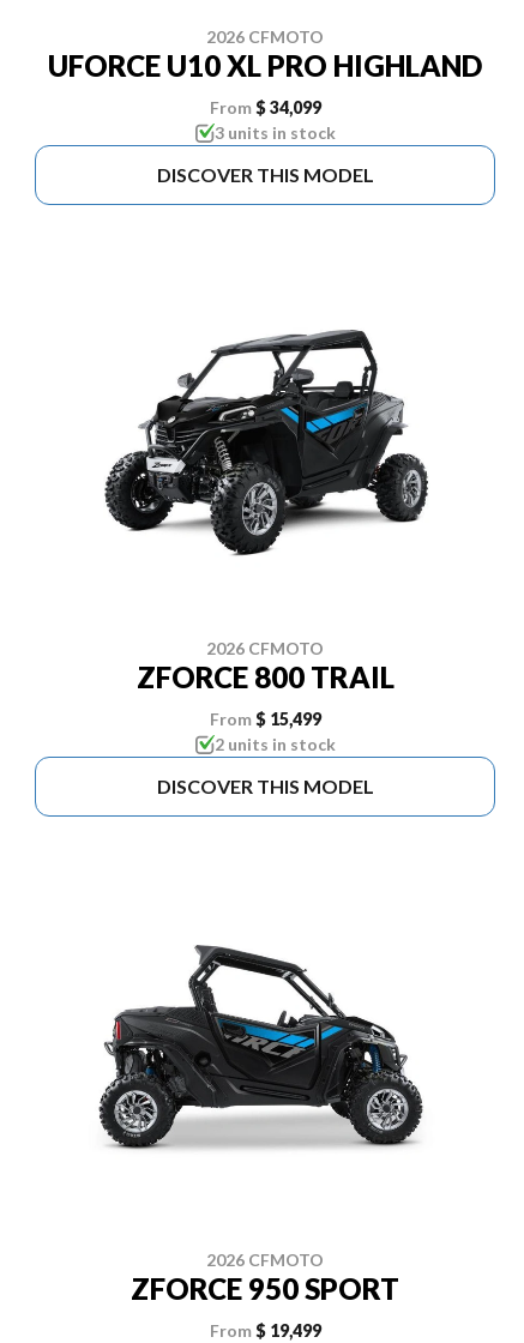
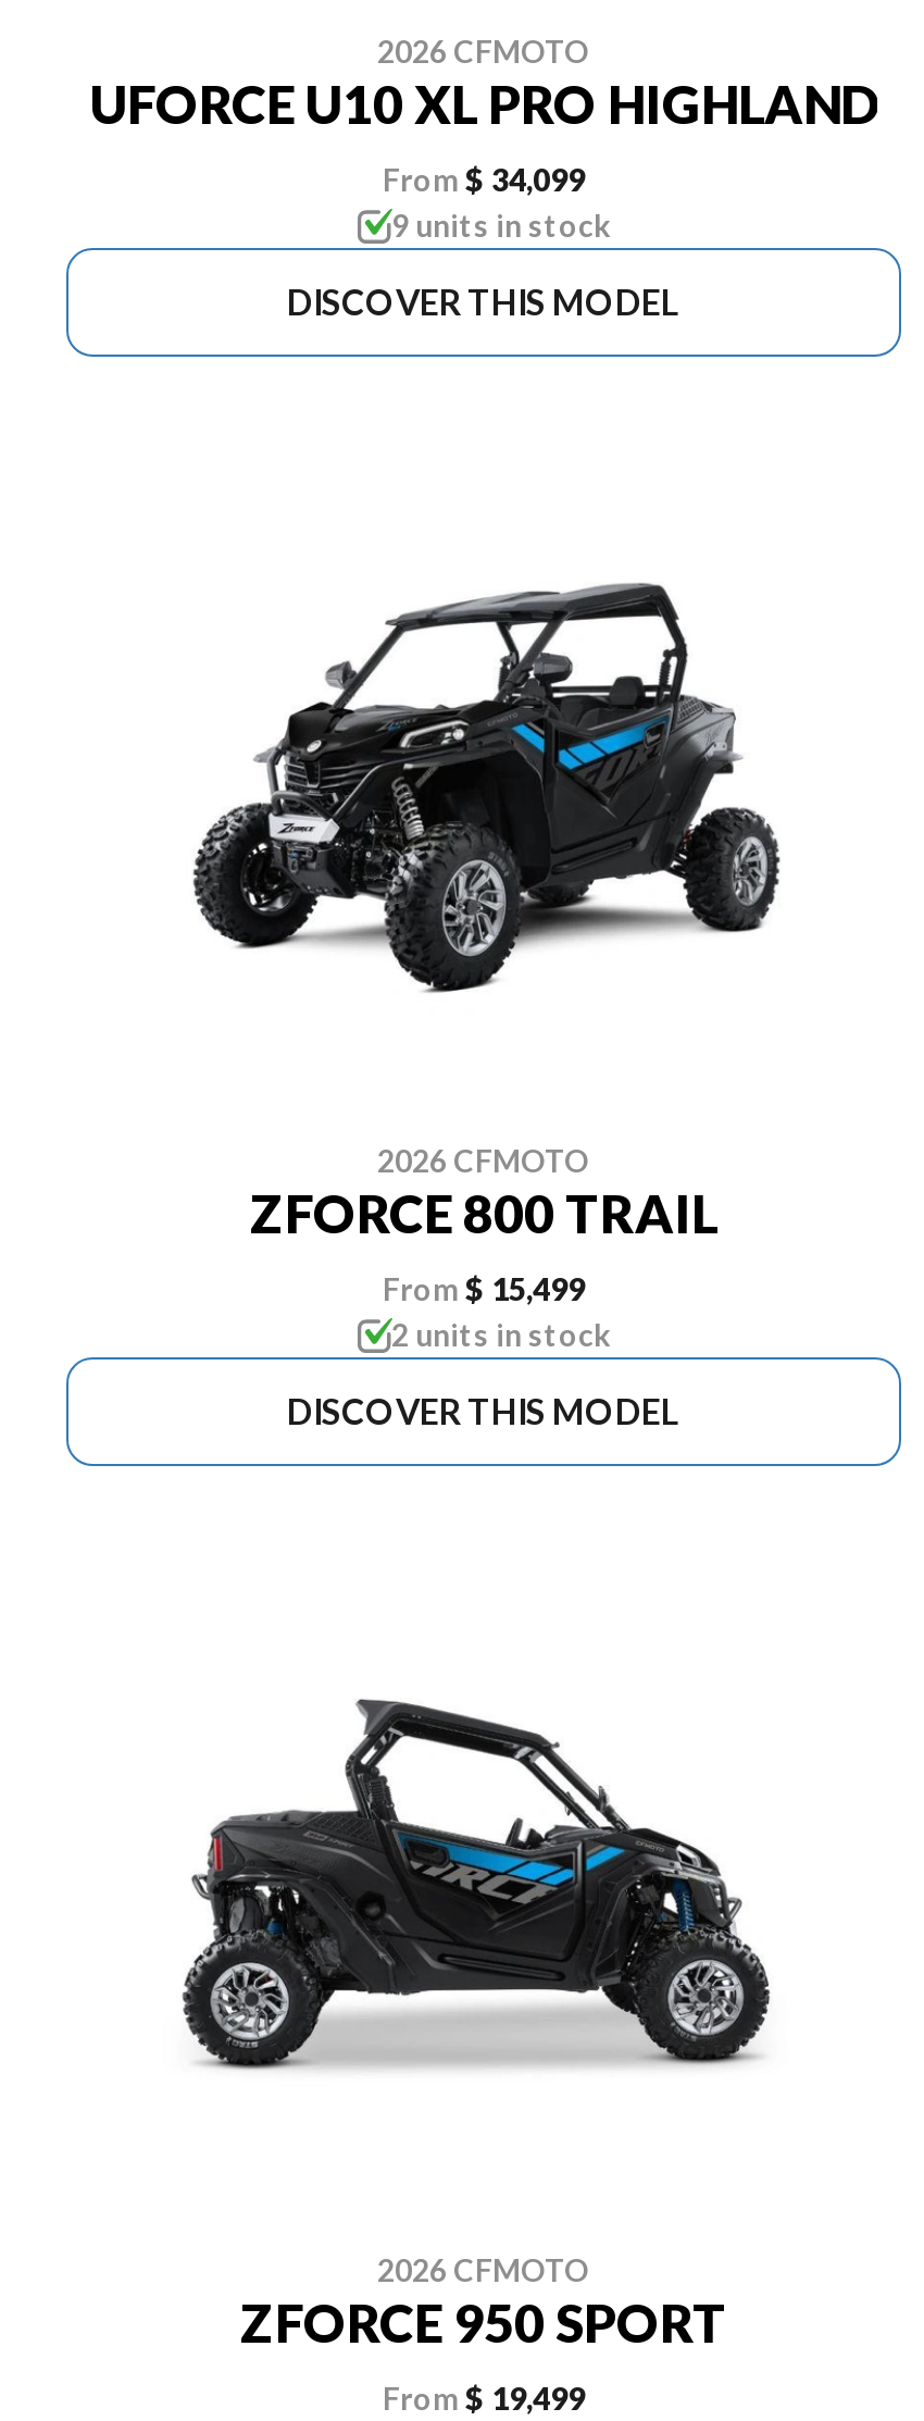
[214,122,335,143] 3 units in stock -> [391,207,611,244] 9 units in stock

